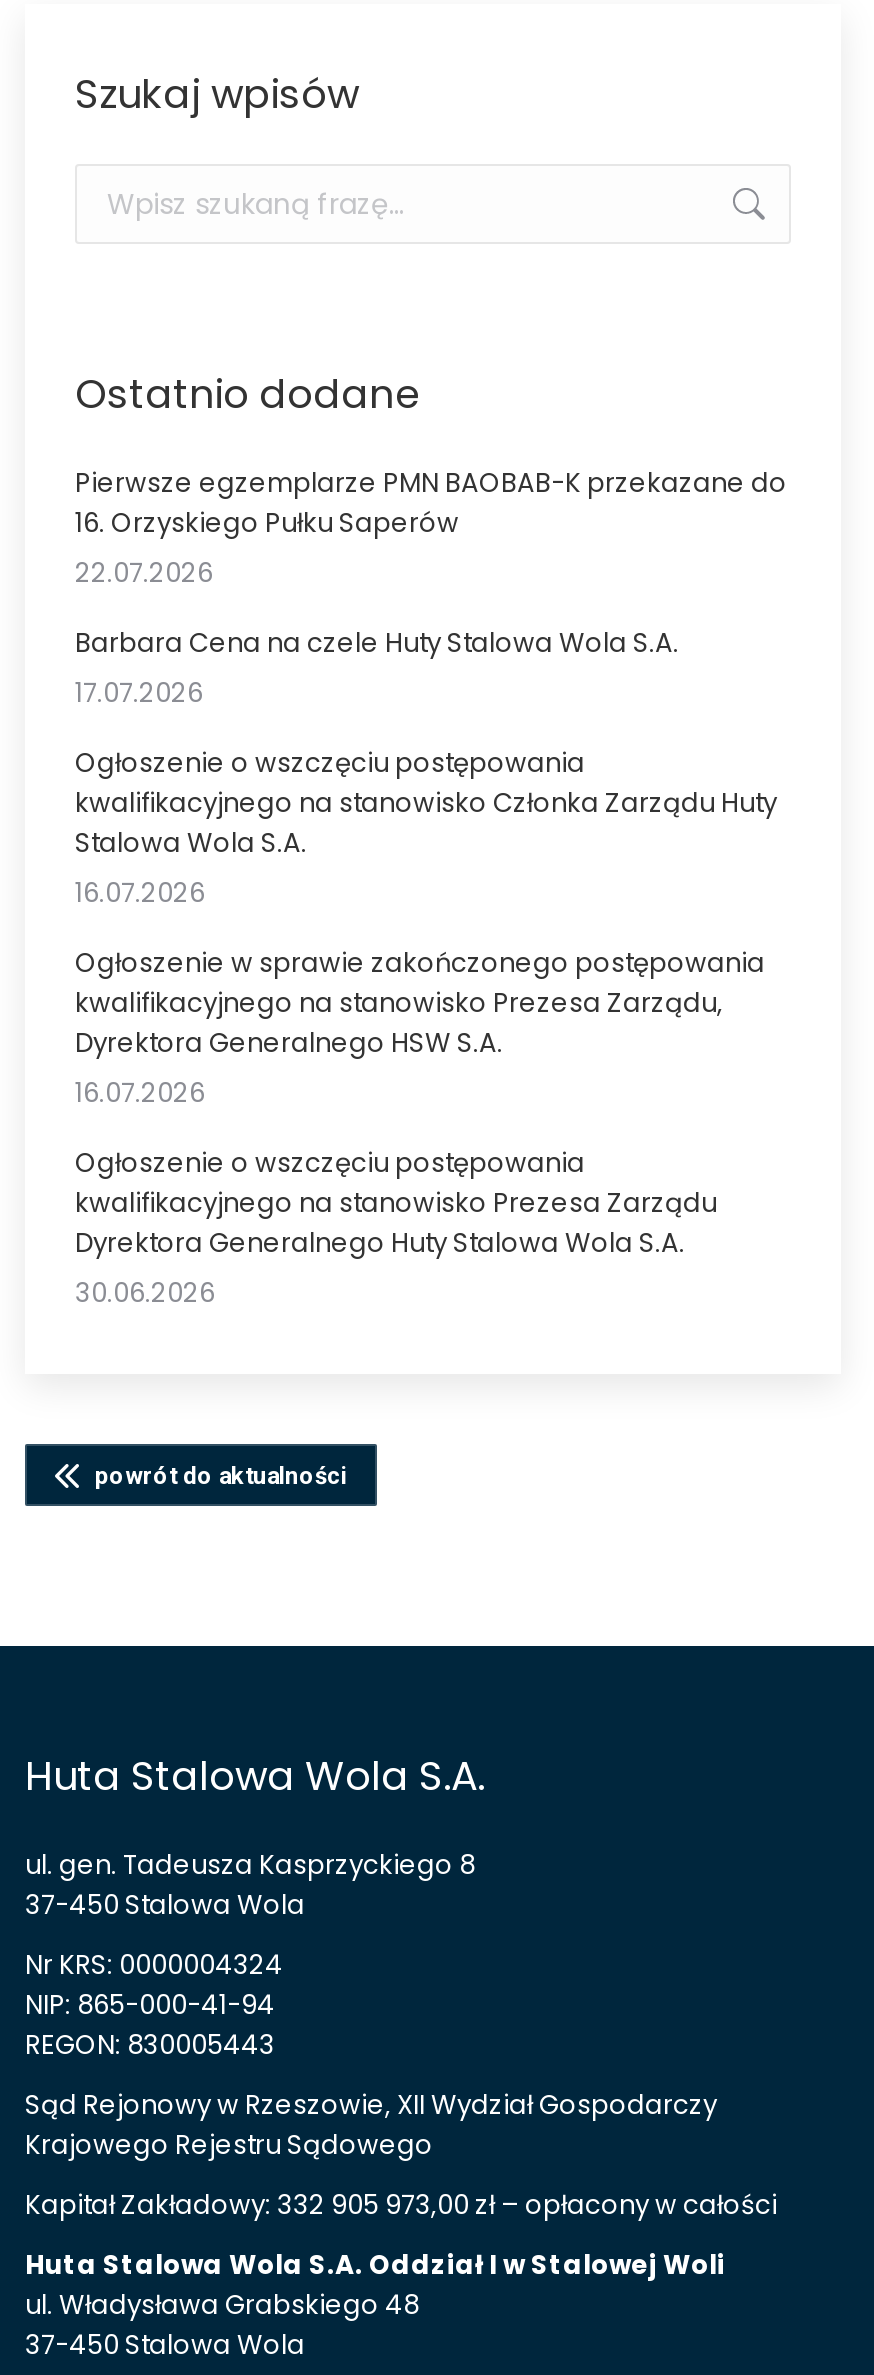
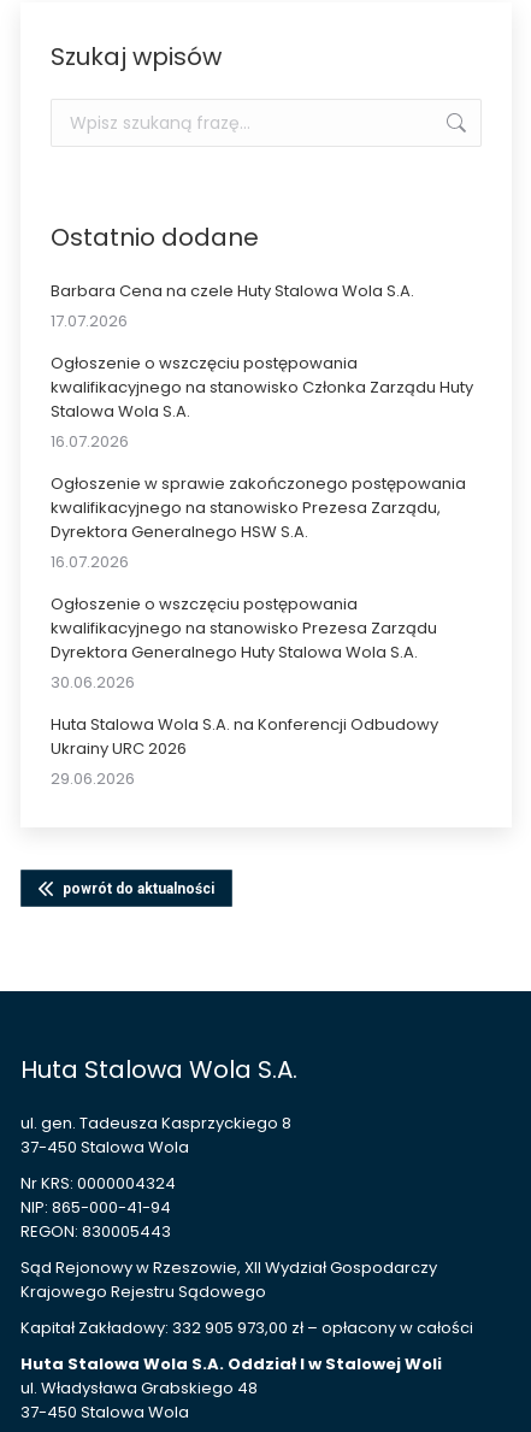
[75,464,787,592] Pierwsze egzemplarze PMN BAOBAB-K przekazane do | 16. Orzyskiego Pułku Saperów | 22.07.2026 -> none
moved [75,624,777,1312] -> [51,280,473,694]: Barbara Cena na czele Huty Stalowa Wola S.A. | 17.07.2026 | Ogłoszenie o wszczęciu postępowania | ... | Dyrektora Generalnego Huty Stalowa Wola S.A. | 30.06.2026
none -> [51,713,438,790] Huta Stalowa Wola S.A. na Konferencji Odbudowy | Ukrainy URC 2026 | 29.06.2026

